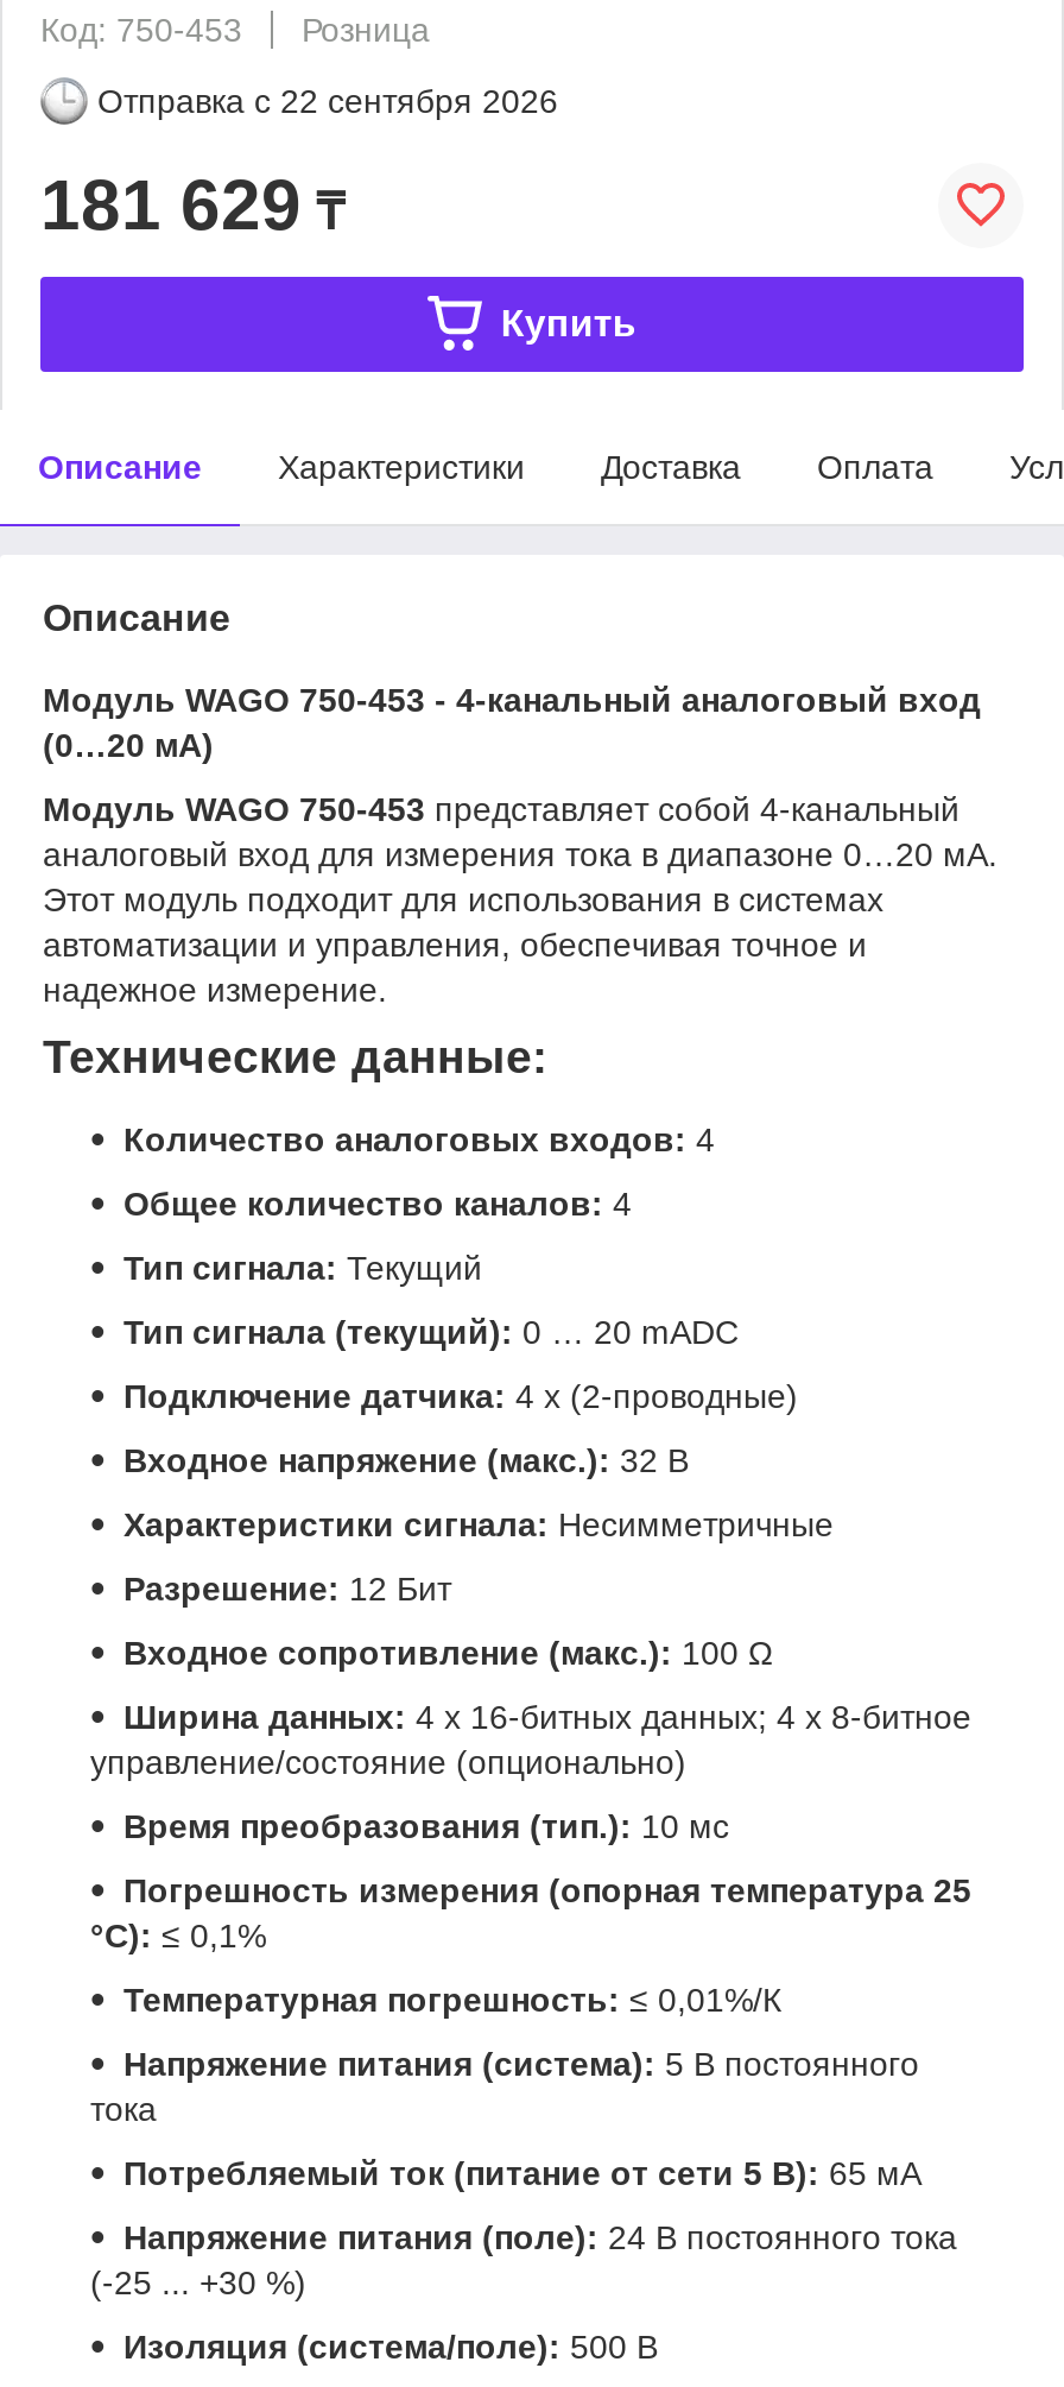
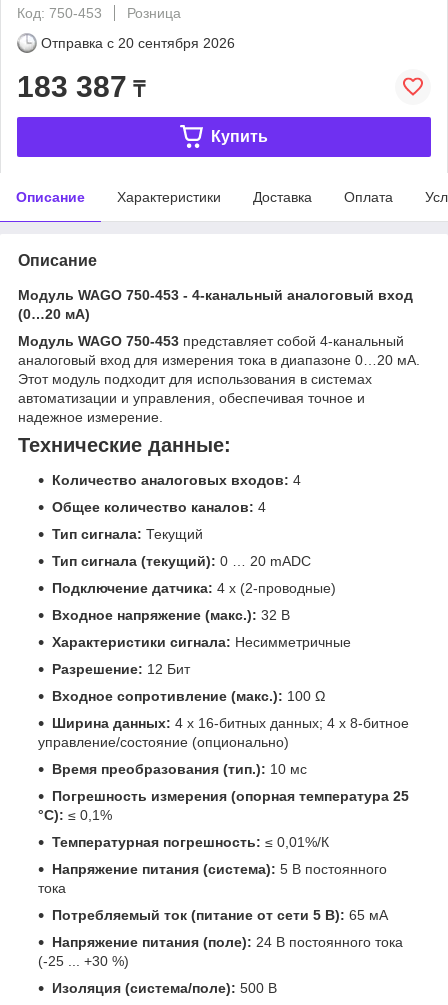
[97,82,558,120] Отправка с 22 сентября 2026 -> [41,35,235,51] Отправка с 20 сентября 2026
[40,165,344,243] 181 629 ₸ -> [17,70,145,103] 183 387 ₸

